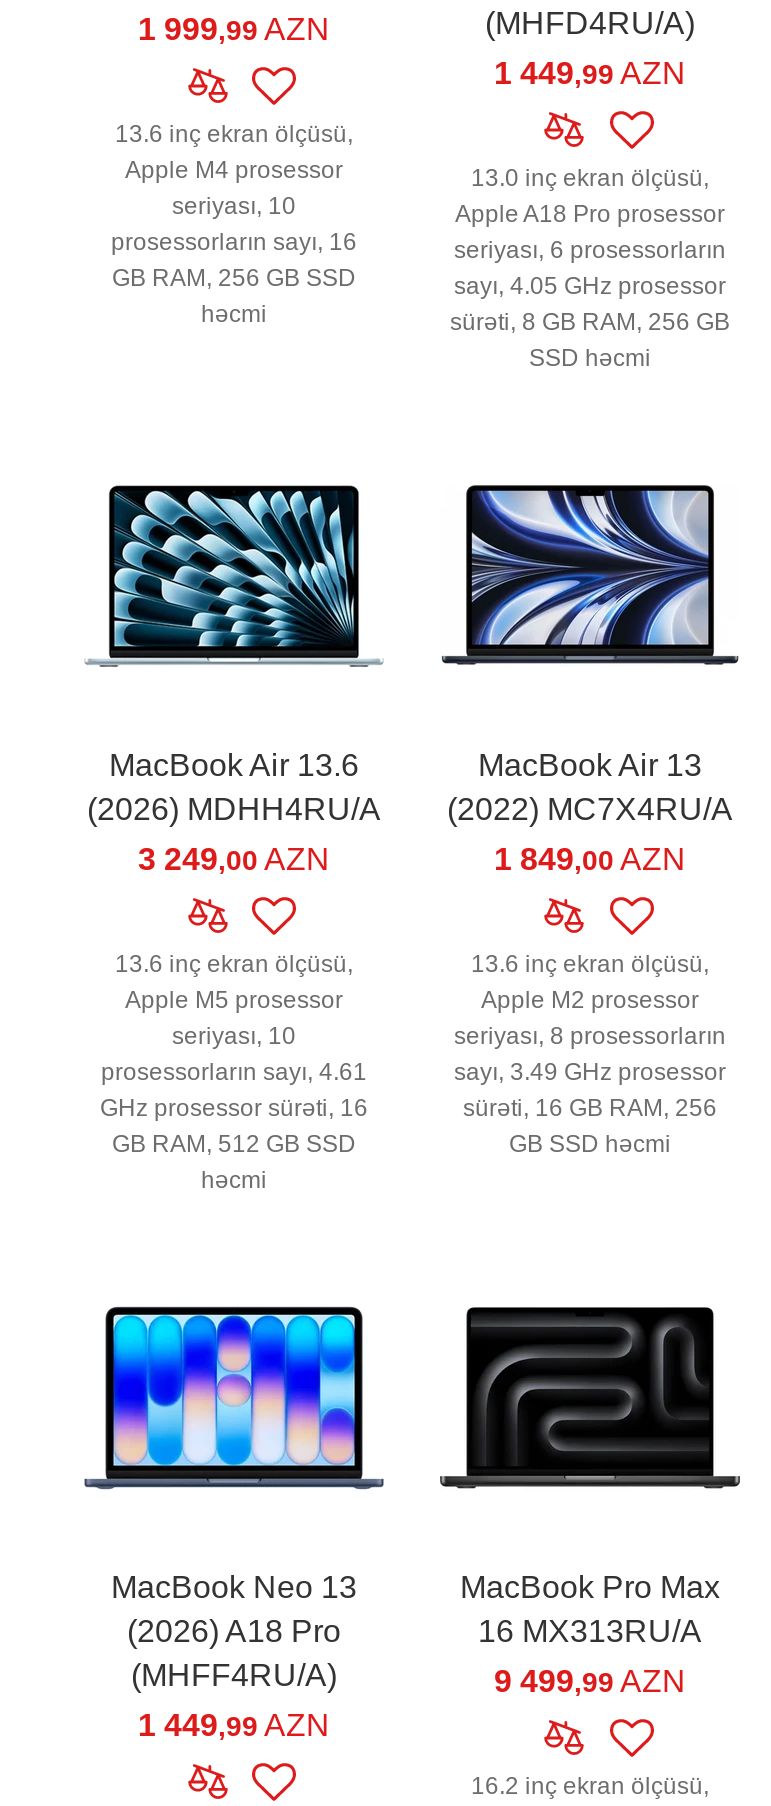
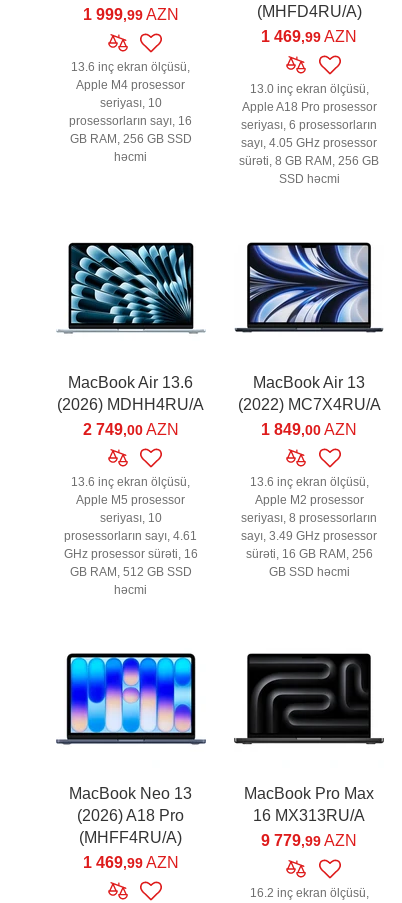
[494,56,686,90] 1 449,99 AZN -> [261,28,357,45] 1 469,99 AZN
[138,842,330,876] 3 249,00 AZN -> [83,421,179,438] 2 749,00 AZN
[494,1664,686,1698] 9 499,99 AZN -> [261,832,357,849] 9 779,99 AZN
[138,1708,330,1742] 1 449,99 AZN -> [83,854,179,871] 1 469,99 AZN

